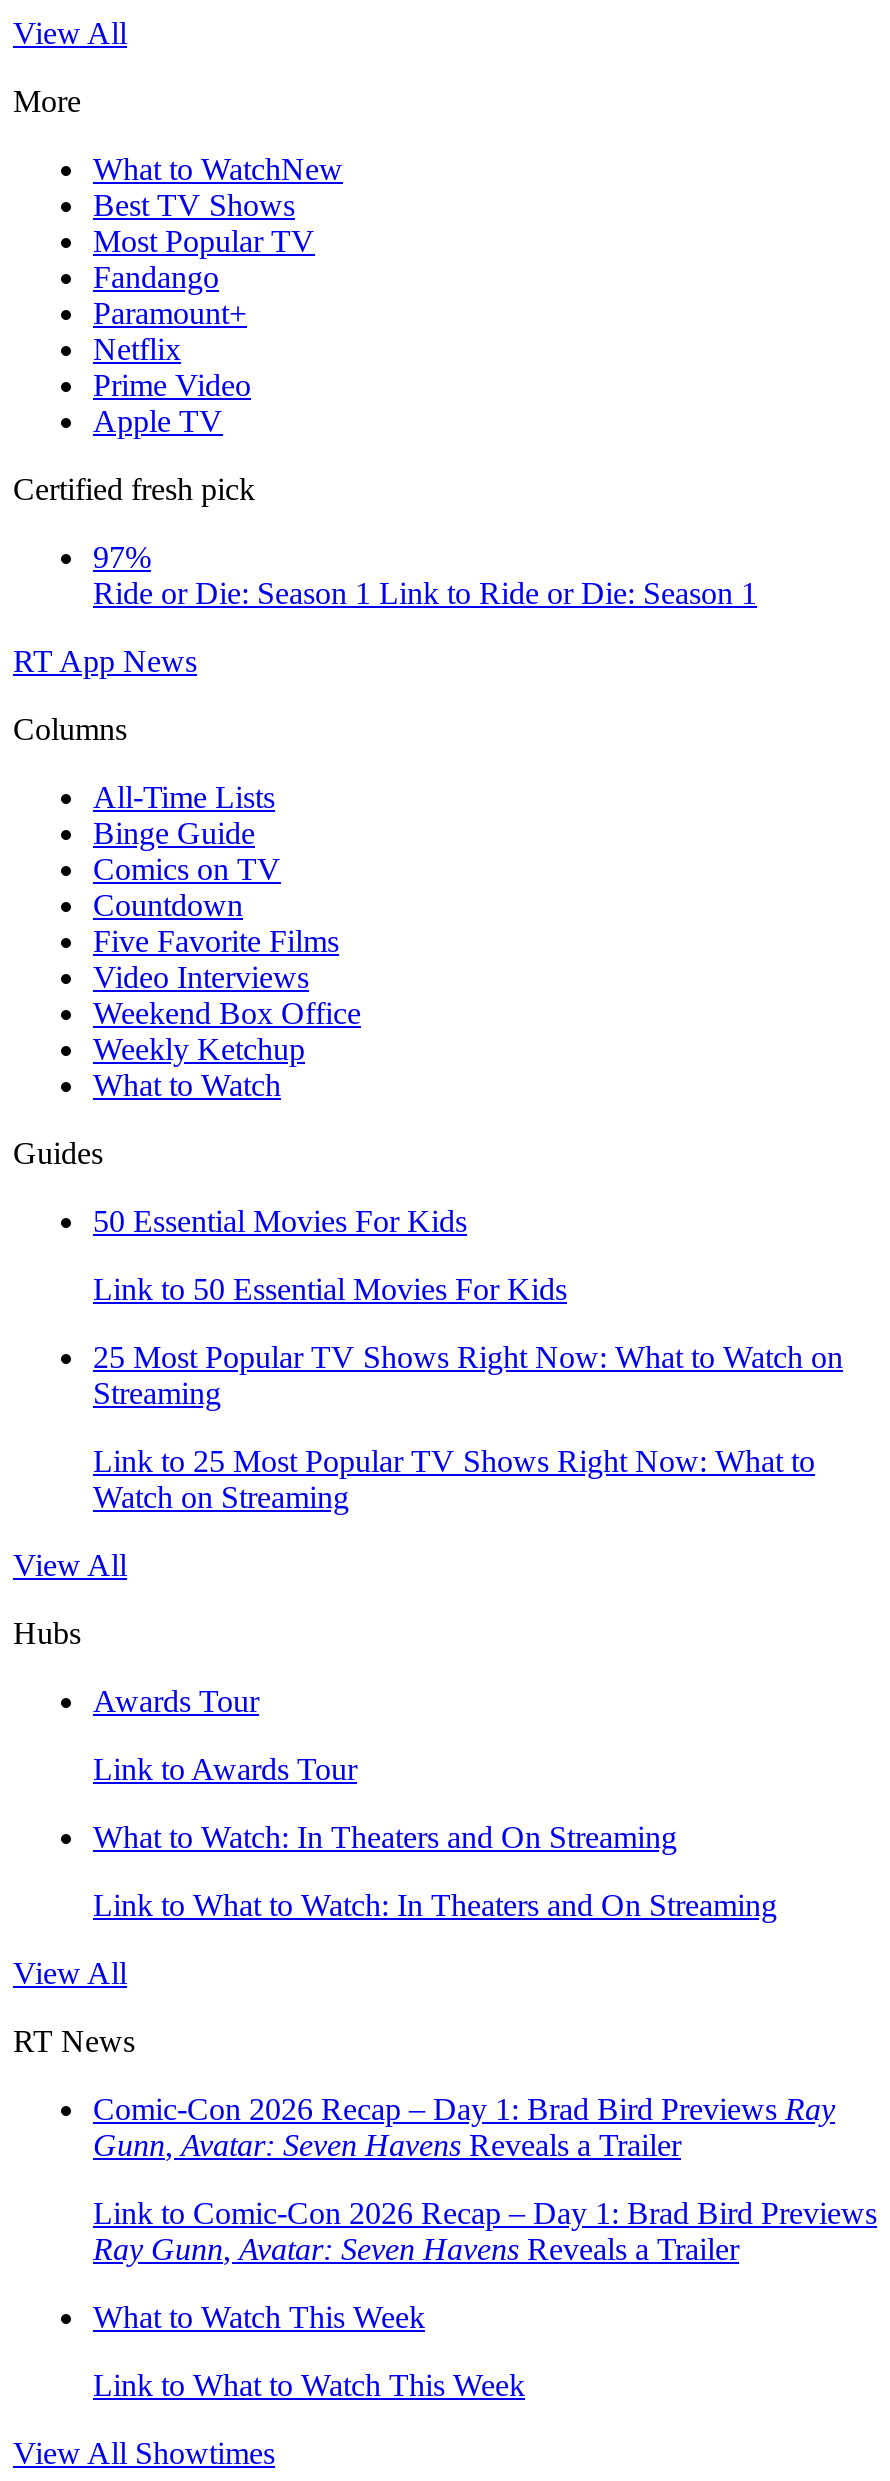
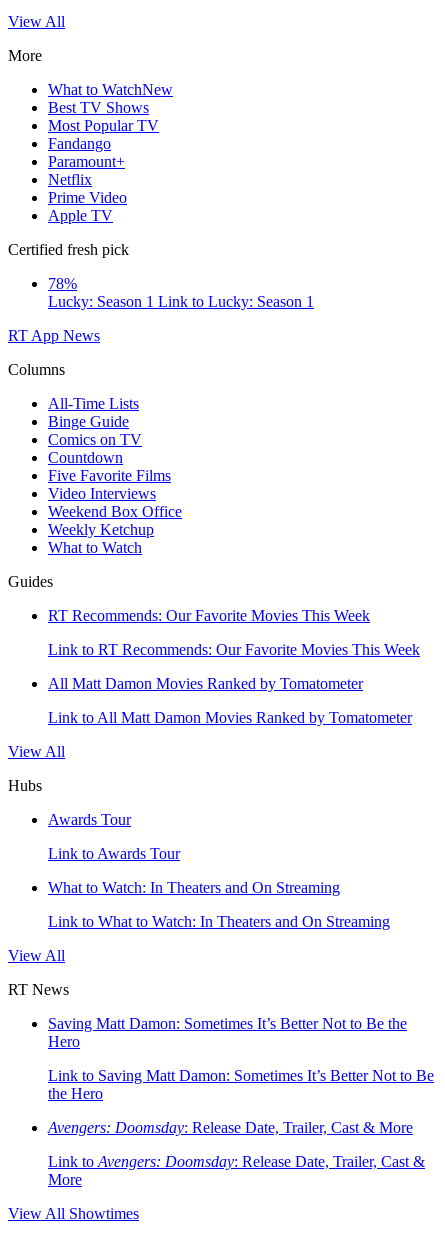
[93,540,757,610] 97% | Ride or Die: Season 1 Link to Ride or Die: Season 1 -> [48,275,314,310] 78% | Lucky: Season 1 Link to Lucky: Season 1
[93,1204,467,1238] 50 Essential Movies For Kids -> [48,607,370,624] RT Recommends: Our Favorite Movies This Week
[93,1272,567,1306] Link to 50 Essential Movies For Kids -> [48,641,420,658] Link to RT Recommends: Our Favorite Movies This Week
[93,1340,843,1410] 25 Most Popular TV Shows Right Now: What to Watch on | Streaming -> [48,675,363,692] All Matt Damon Movies Ranked by Tomatometer
[93,1444,815,1514] Link to 25 Most Popular TV Shows Right Now: What to | Watch on Streaming -> [48,709,412,726] Link to All Matt Damon Movies Ranked by Tomatometer
moved [13,1548,777,2058] -> [8,743,390,998]: View All | Hubs | Awards Tour | Link to Awards Tour | What to Watch: In Theaters and On Streaming | Link to What to Watch: In Theaters and On Streaming | View All | RT News
[93,2092,835,2162] Comic-Con 2026 Recap – Day 1: Brad Bird Previews Ray | Gunn, Avatar: Seven Havens Reveals a Trailer -> [48,1015,407,1050] Saving Matt Damon: Sometimes It’s Better Not to Be the | Hero
[93,2196,877,2266] Link to Comic-Con 2026 Recap – Day 1: Brad Bird Previews | Ray Gunn, Avatar: Seven Havens Reveals a Trailer -> [48,1067,434,1102] Link to Saving Matt Damon: Sometimes It’s Better Not to Be | the Hero
[93,2300,425,2334] What to Watch This Week -> [48,1119,413,1136] Avengers: Doomsday: Release Date, Trailer, Cast & More
[93,2368,525,2402] Link to What to Watch This Week -> [48,1153,425,1188] Link to Avengers: Doomsday: Release Date, Trailer, Cast & | More

